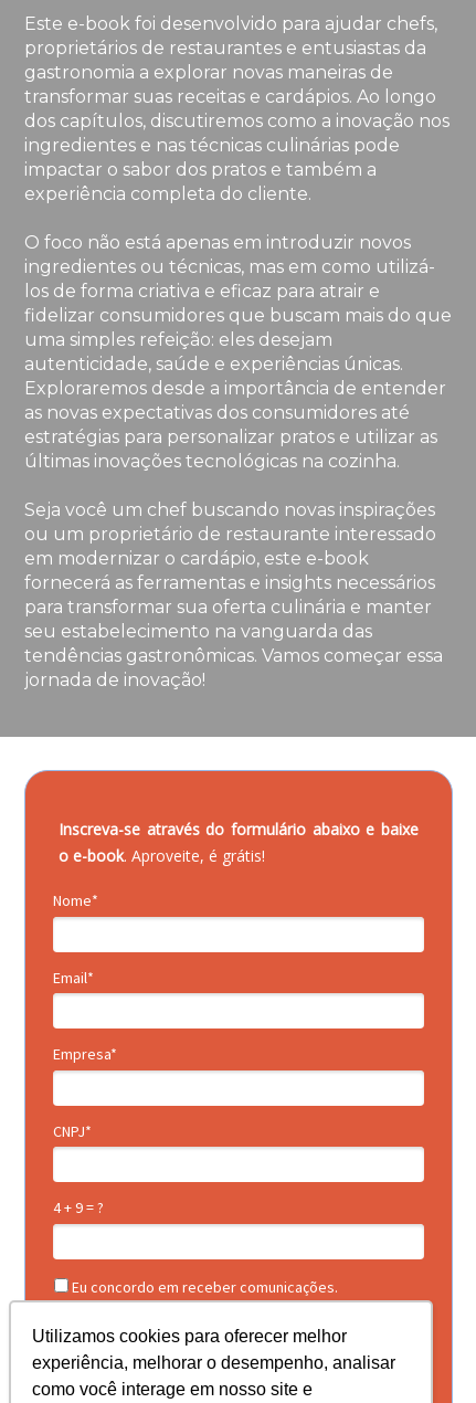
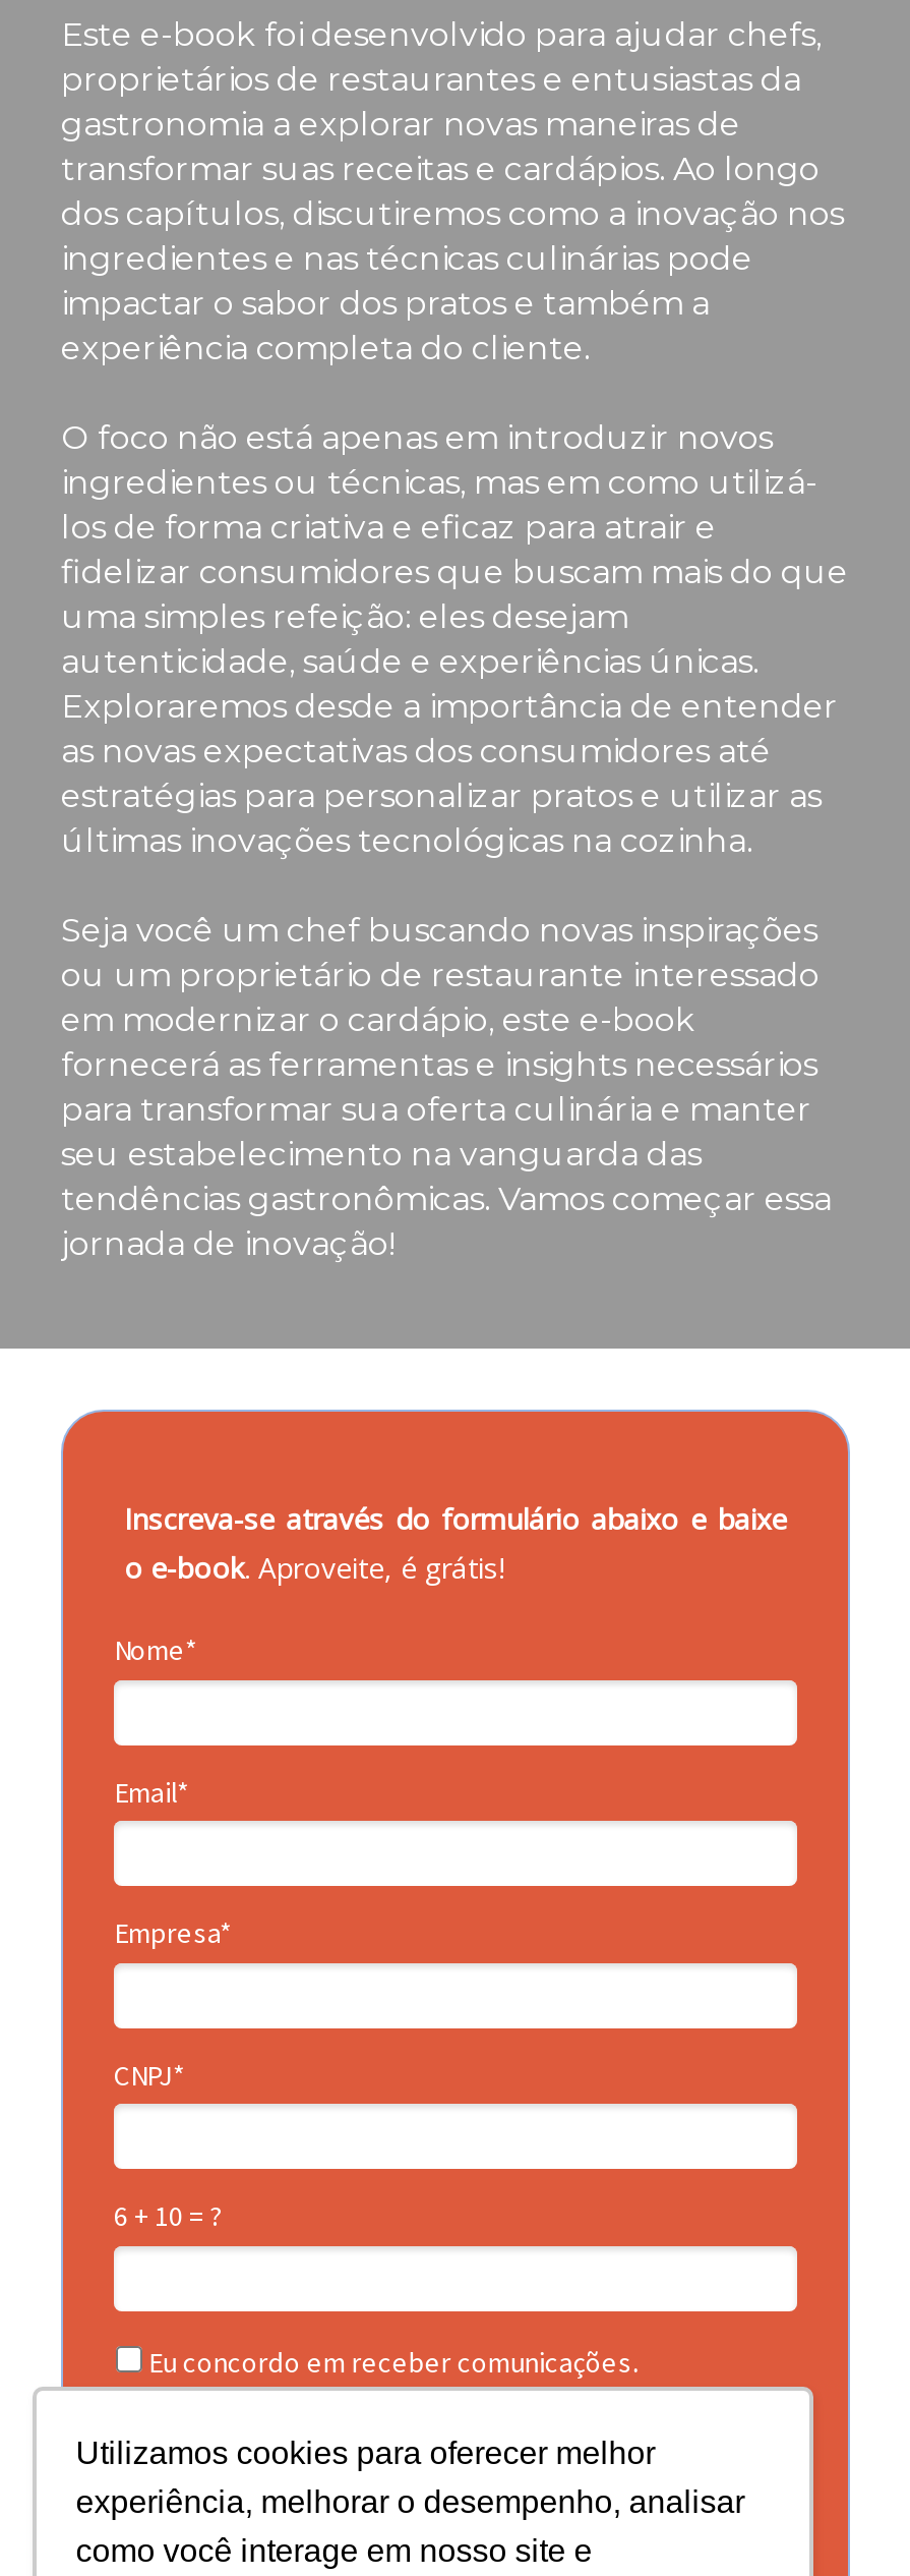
[53,1198,104,1218] 4 + 9 = ? -> [114,2198,222,2235] 6 + 10 = ?

